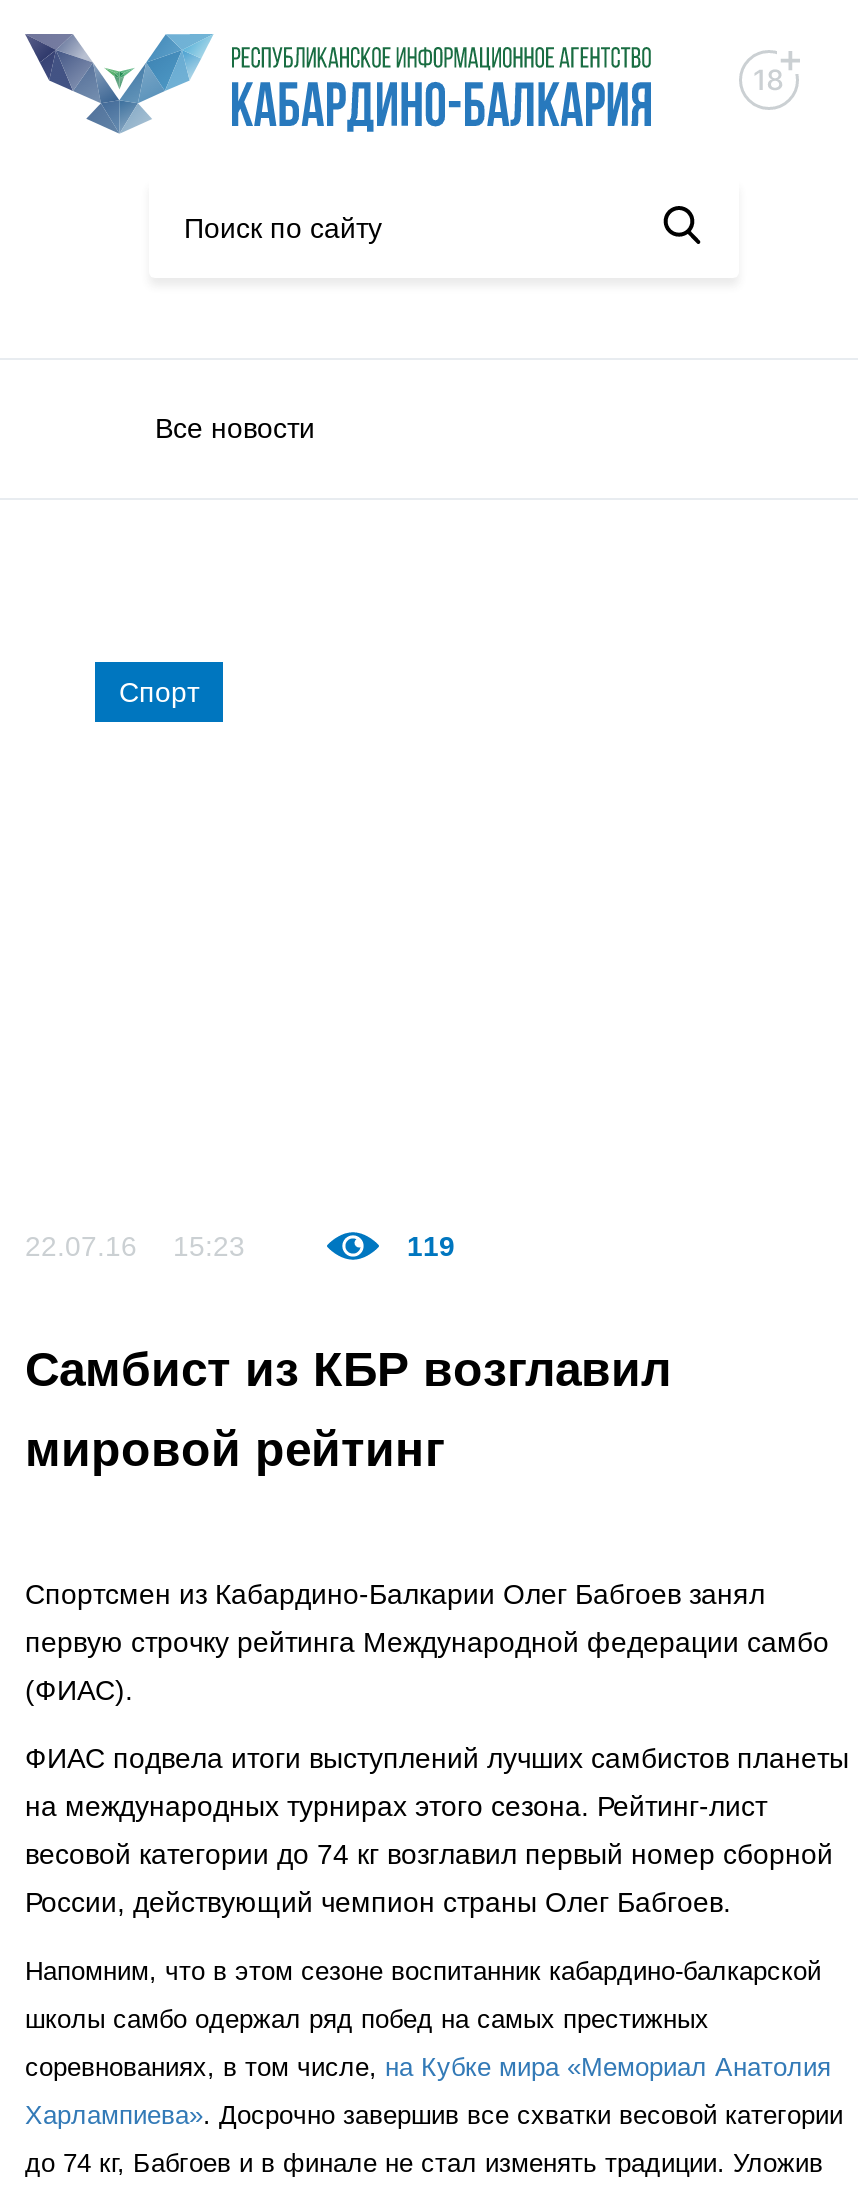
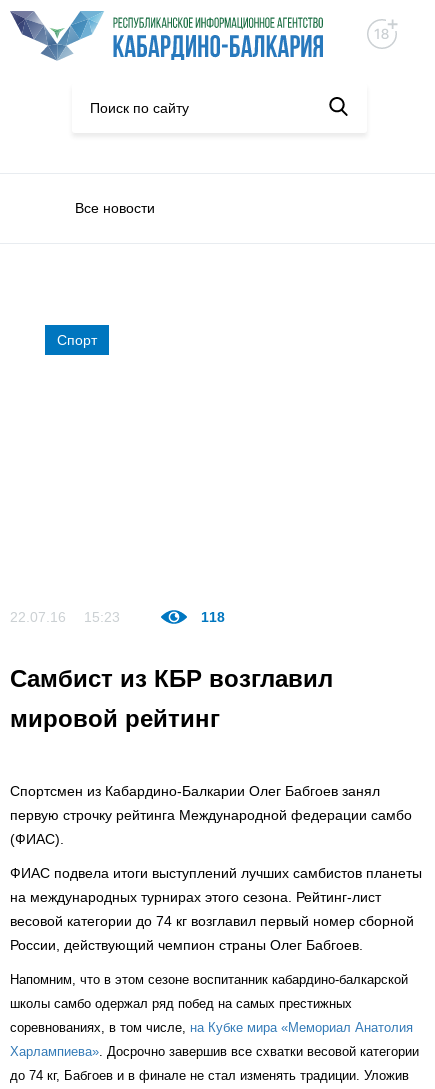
[407,1230,455,1262] 119 -> [201,609,225,625] 118

